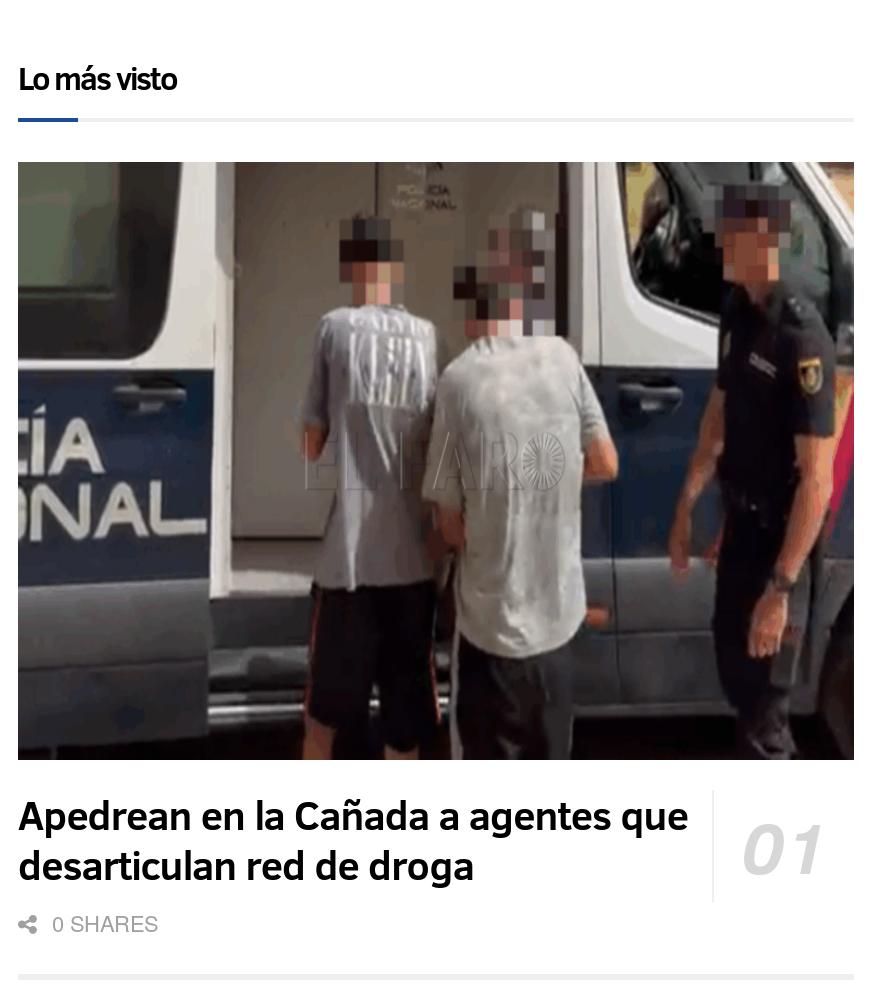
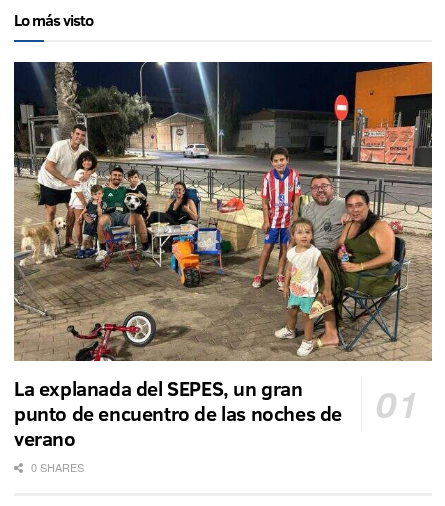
[16,160,856,892] [image] | Apedrean en la Cañada a agentes que | desarticulan red de droga -> [13,61,433,452] [image] | La explanada del SEPES, un gran | punto de encuentro de las noches de | verano

